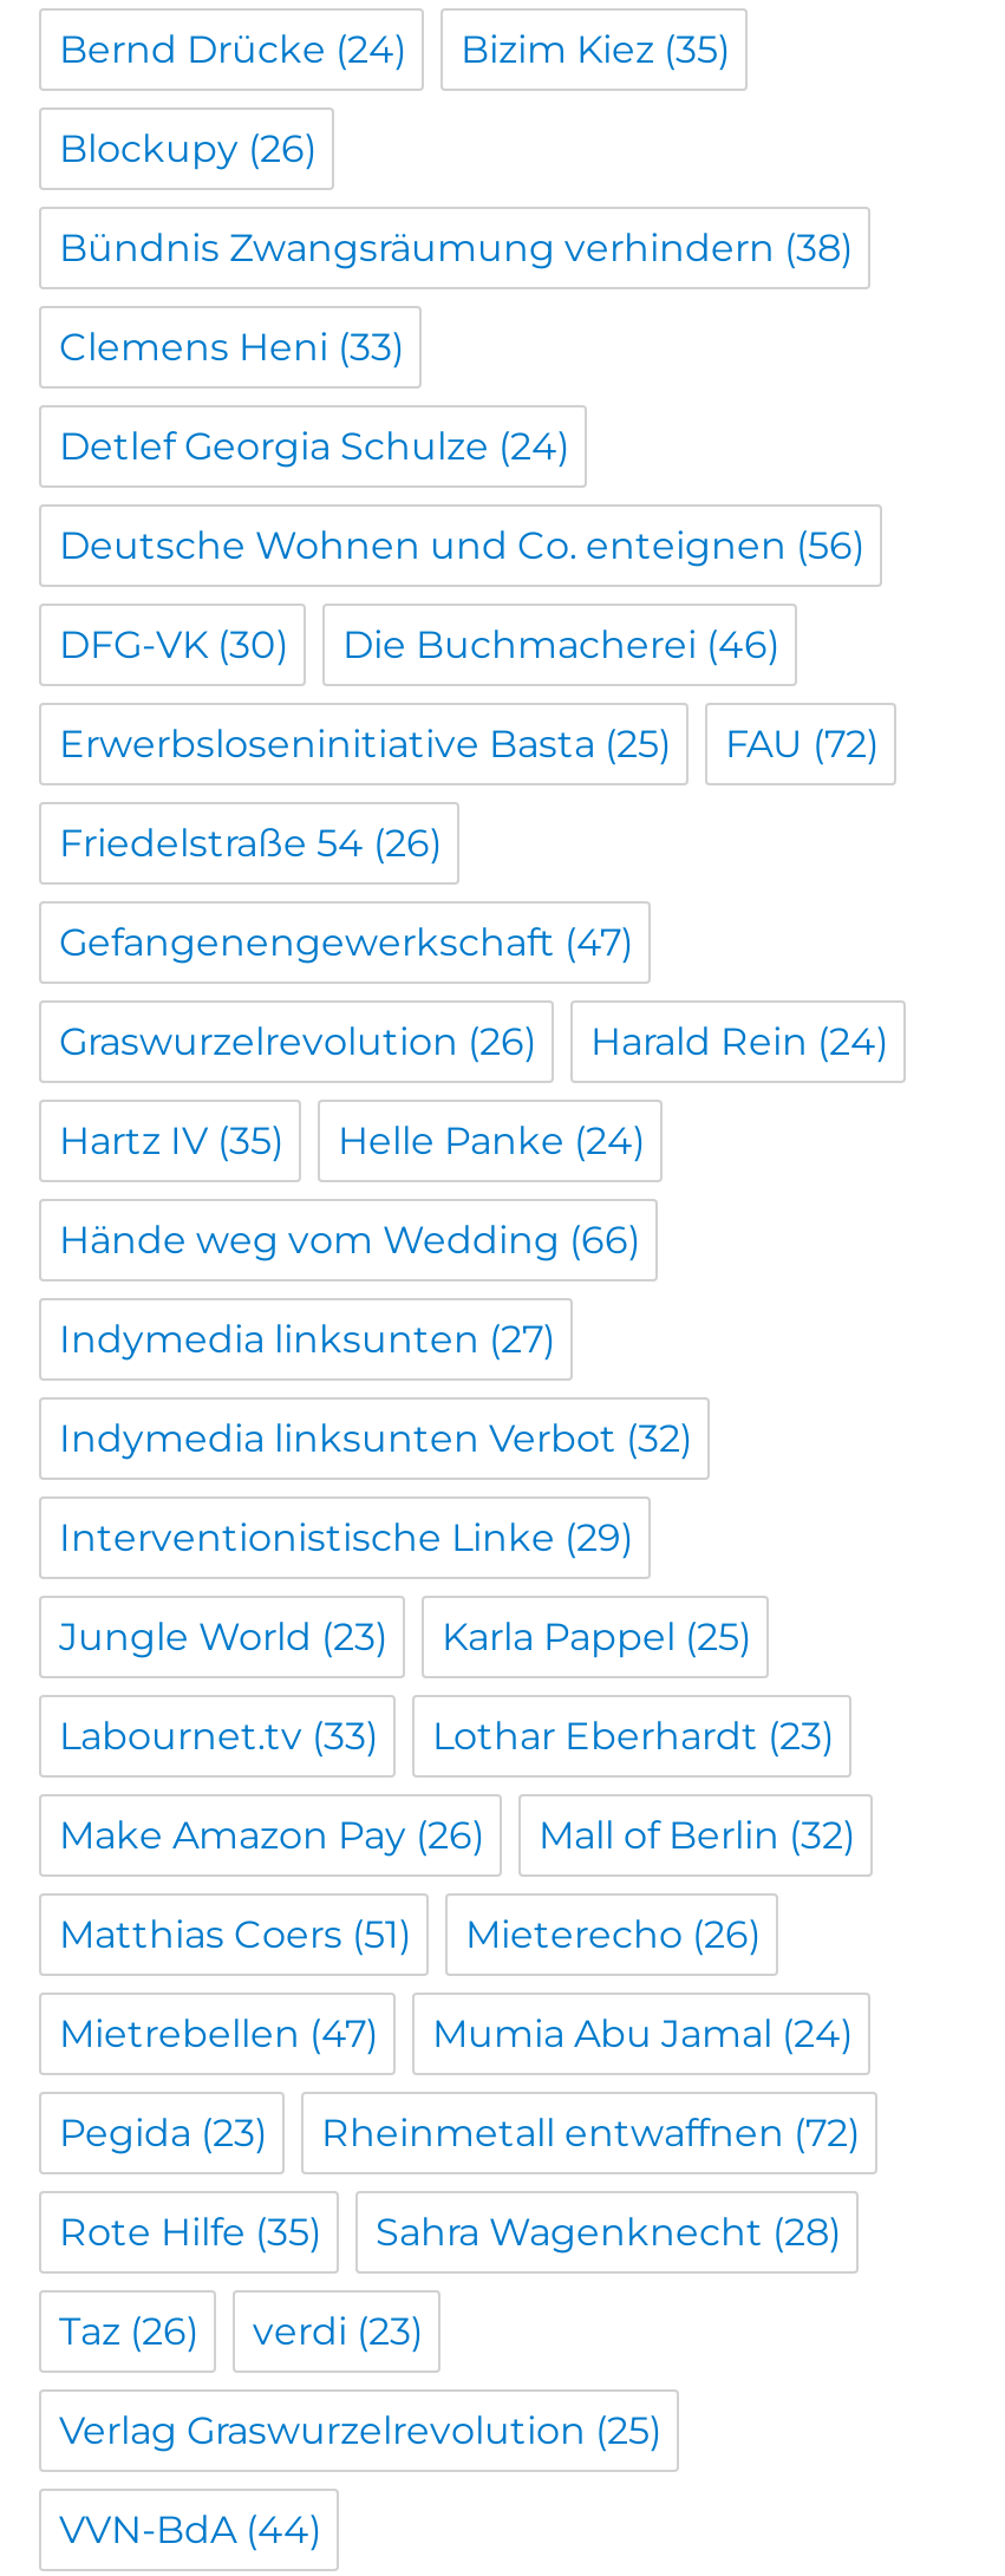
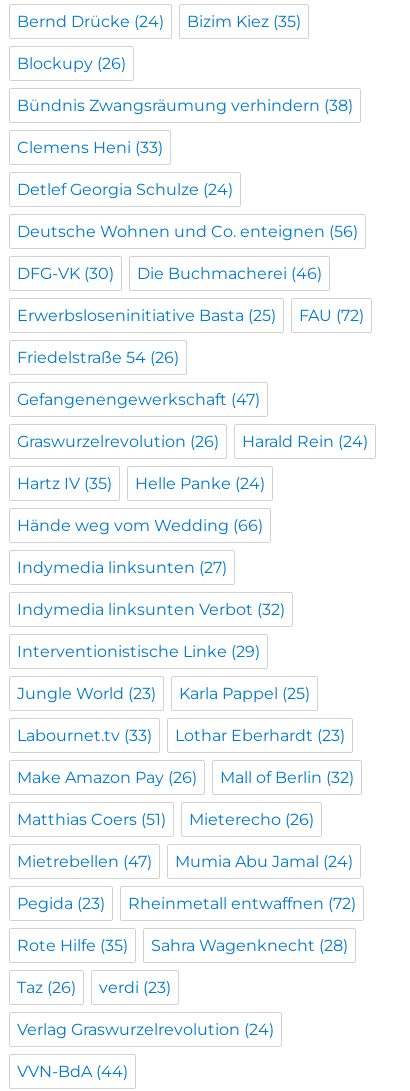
[59,2408,661,2453] Verlag Graswurzelrevolution (25) -> [17,1020,274,1039] Verlag Graswurzelrevolution (24)

